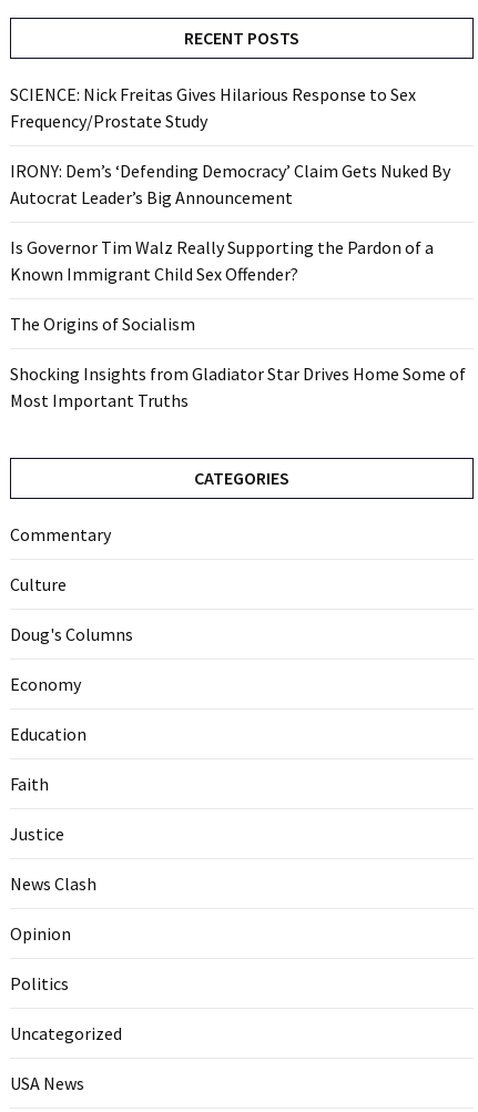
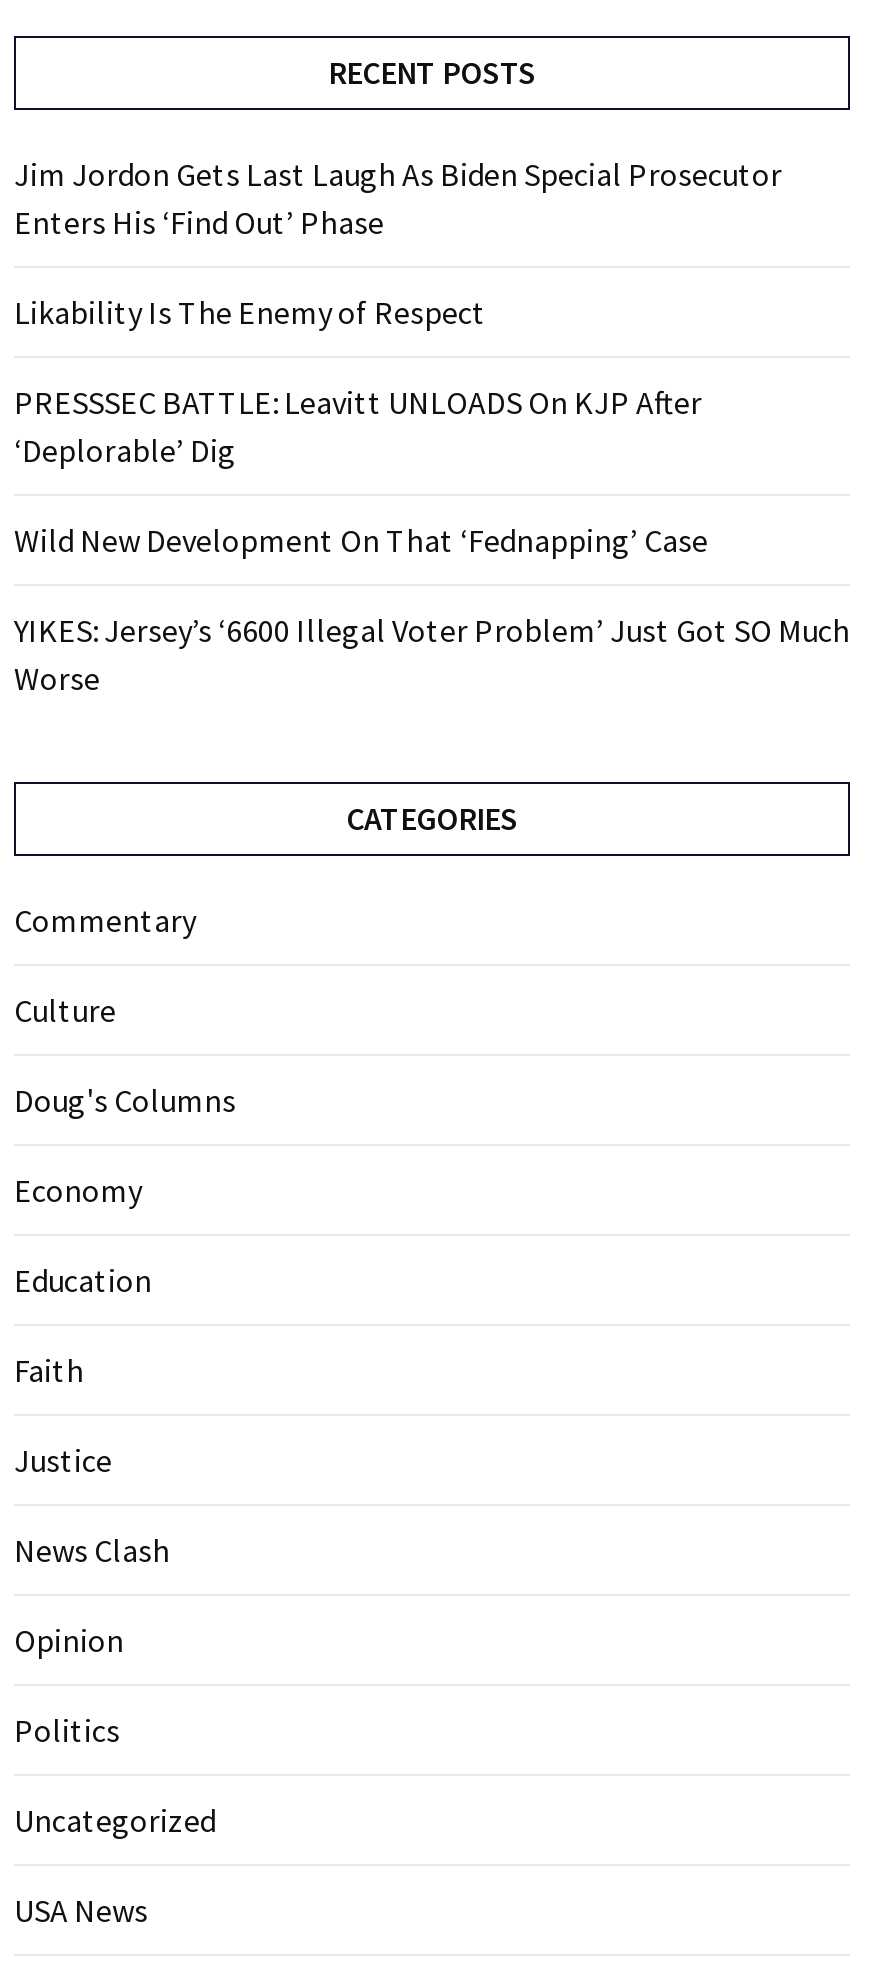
[10,84,416,132] SCIENCE: Nick Freitas Gives Hilarious Response to Sex | Frequency/Prostate Study -> [14,155,782,243] Jim Jordon Gets Last Laugh As Biden Special Prosecutor | Enters His ‘Find Out’ Phase
[10,160,450,209] IRONY: Dem’s ‘Defending Democracy’ Claim Gets Nuked By | Autocrat Leader’s Big Announcement -> [14,293,486,333] Likability Is The Enemy of Respect
[10,237,434,285] Is Governor Tim Walz Really Supporting the Pardon of a | Known Immigrant Child Sex Offender? -> [14,383,702,471] PRESSSEC BATTLE: Leavitt UNLOADS On KJP After | ‘Deplorable’ Dig
[10,313,195,335] The Origins of Socialism -> [14,521,708,561] Wild New Development On That ‘Fednapping’ Case
[10,363,466,412] Shocking Insights from Gladiator Star Drives Home Some of | Most Important Truths -> [14,611,850,699] YIKES: Jersey’s ‘6600 Illegal Voter Problem’ Just Got SO Much | Worse

